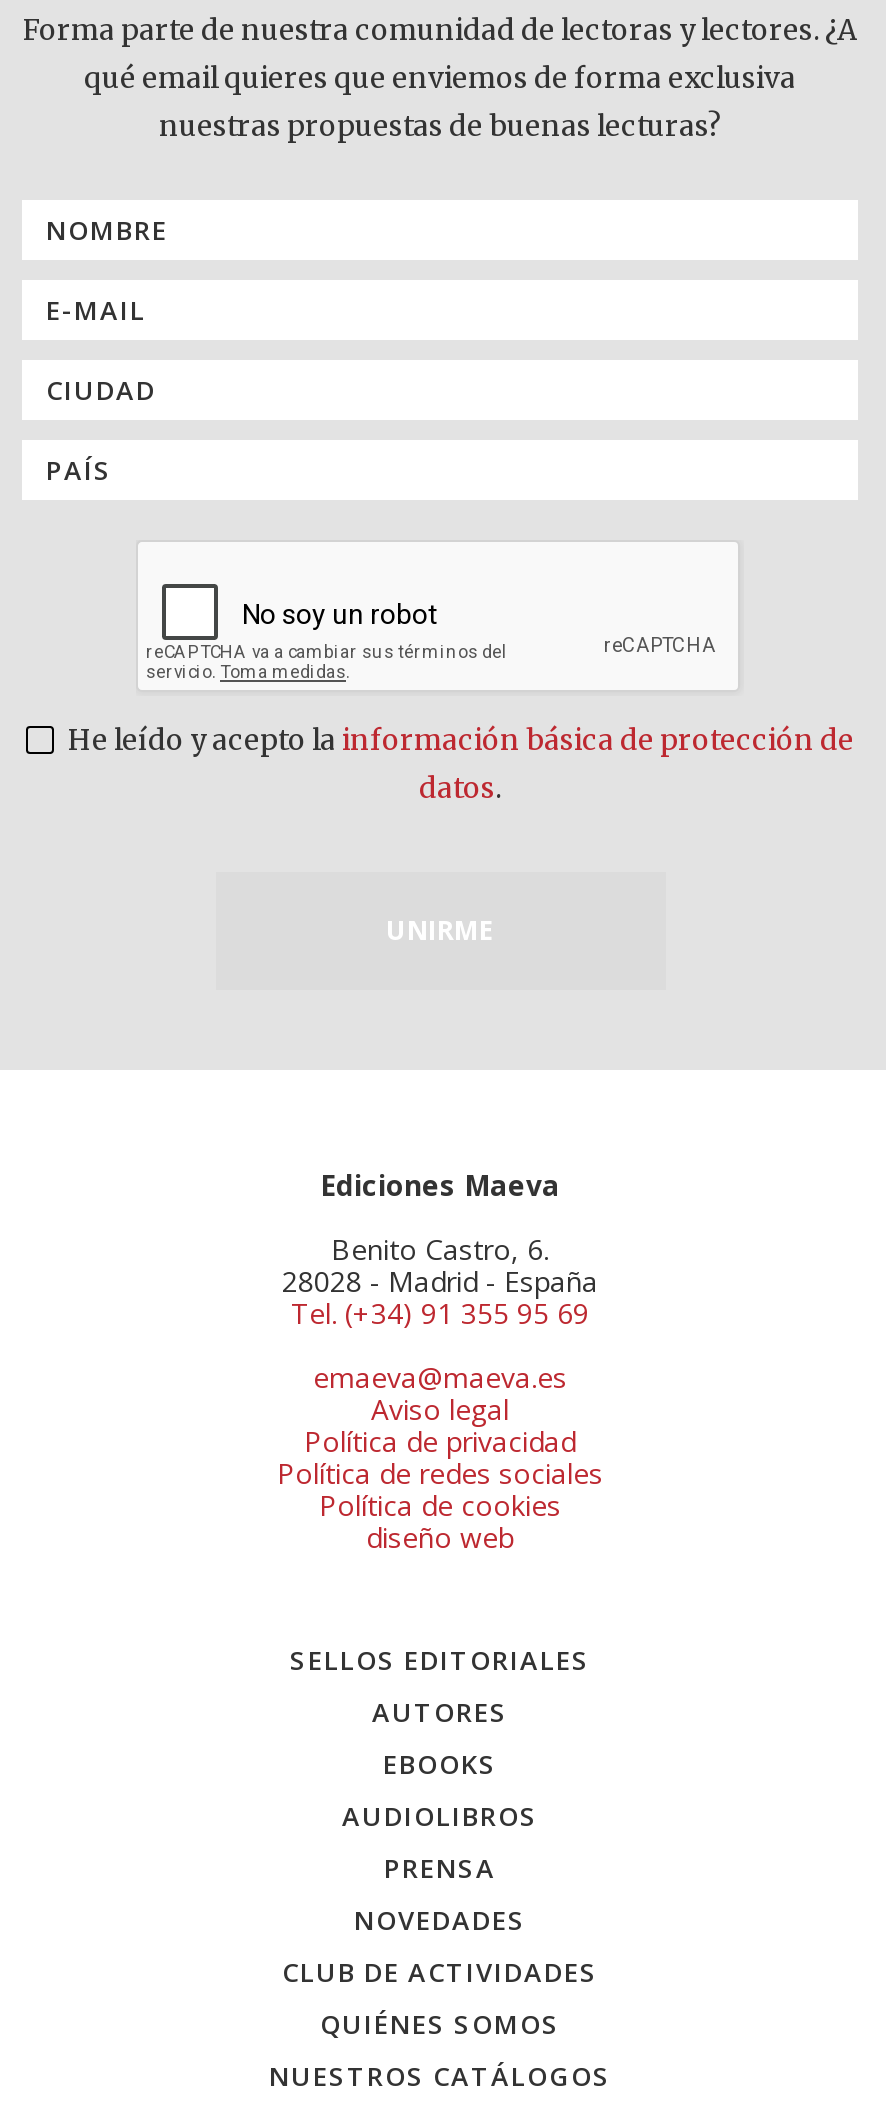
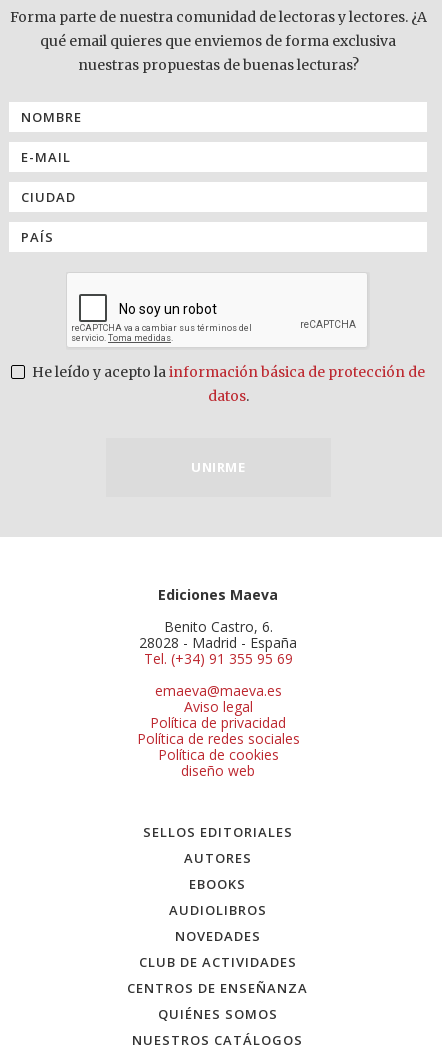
[384,1850,496,1886] PRENSA -> none
moved [282,1902,598,1990] -> [139,927,297,971]: NOVEDADES | CLUB DE ACTIVIDADES
none -> [127,979,308,997] CENTROS DE ENSEÑANZA

